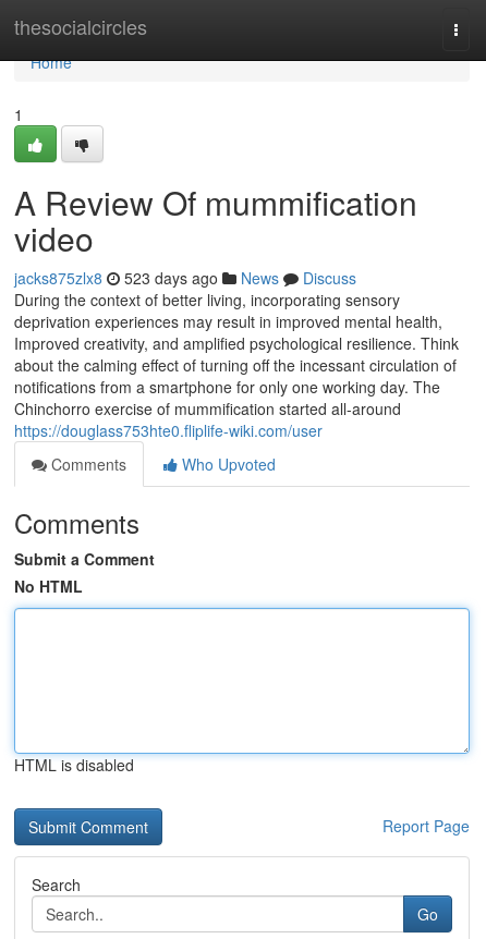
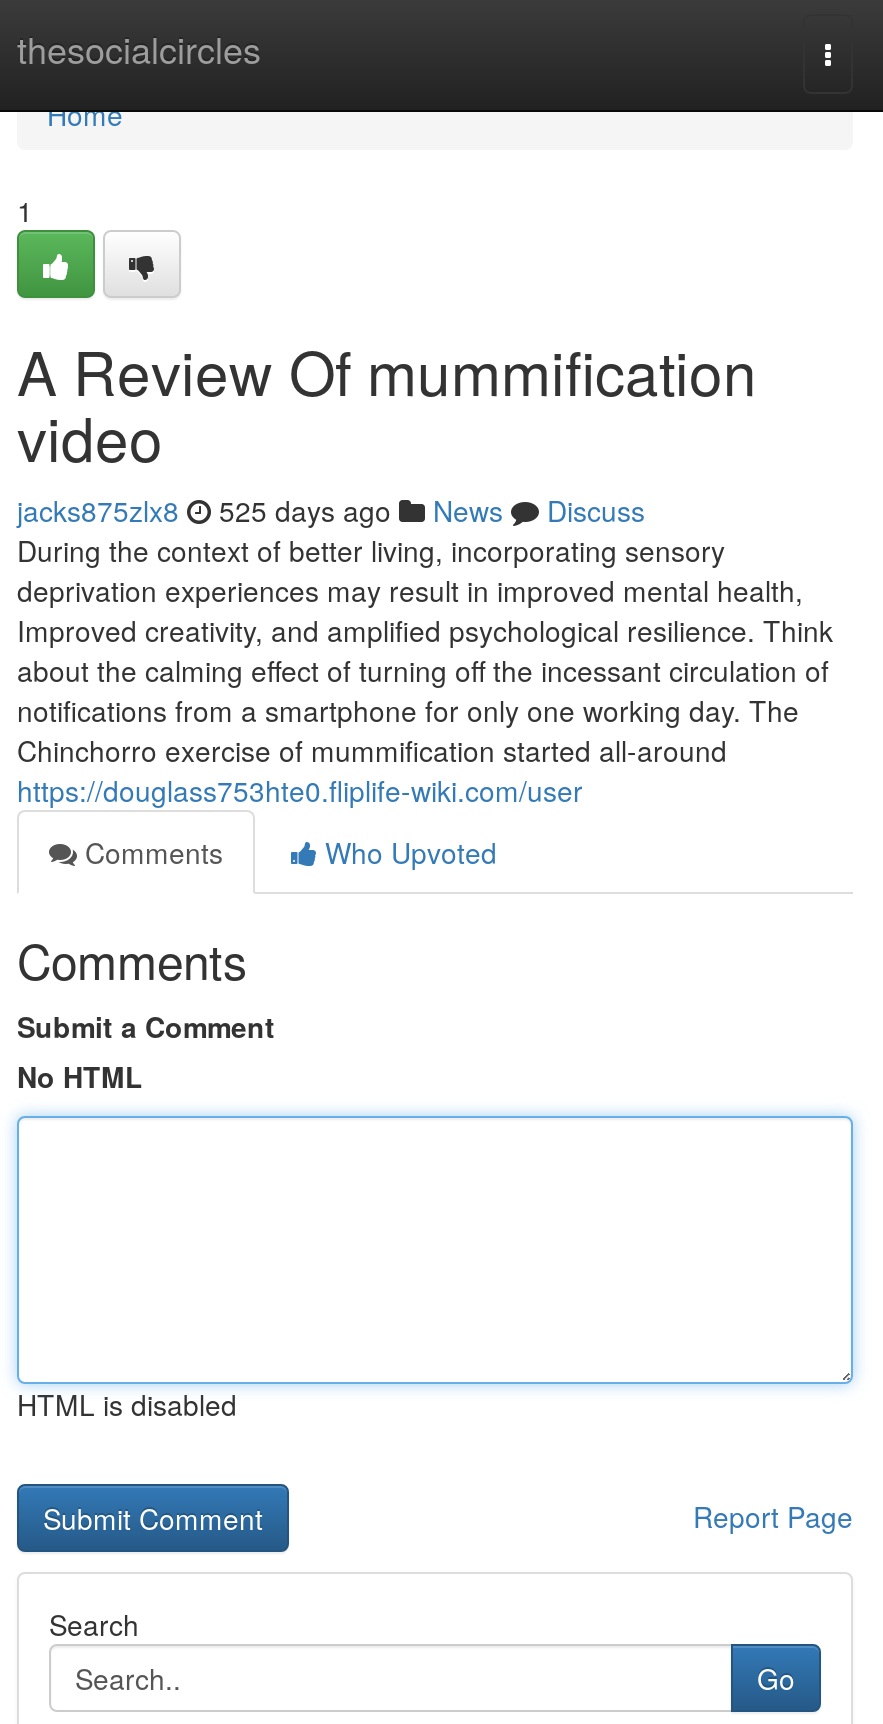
[14,267,356,289] jacks875zlx8 523 days ago News Discuss -> [17,490,645,530] jacks875zlx8 525 days ago News Discuss

